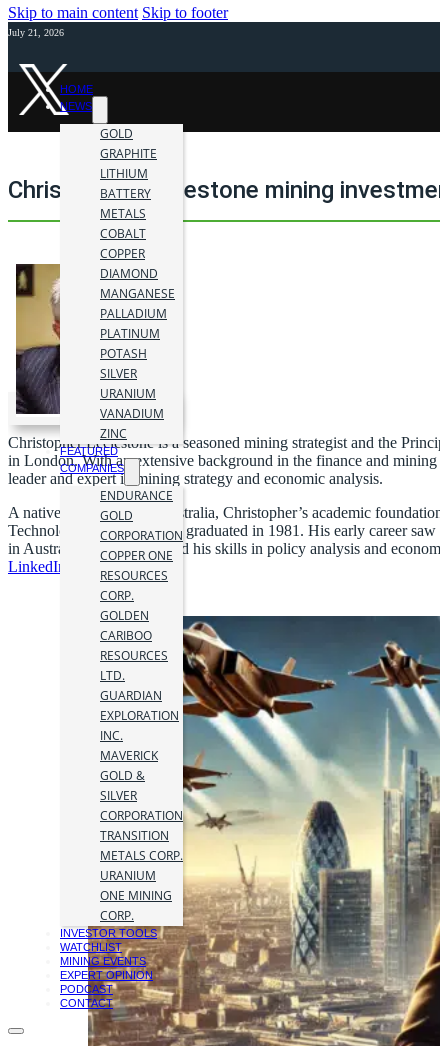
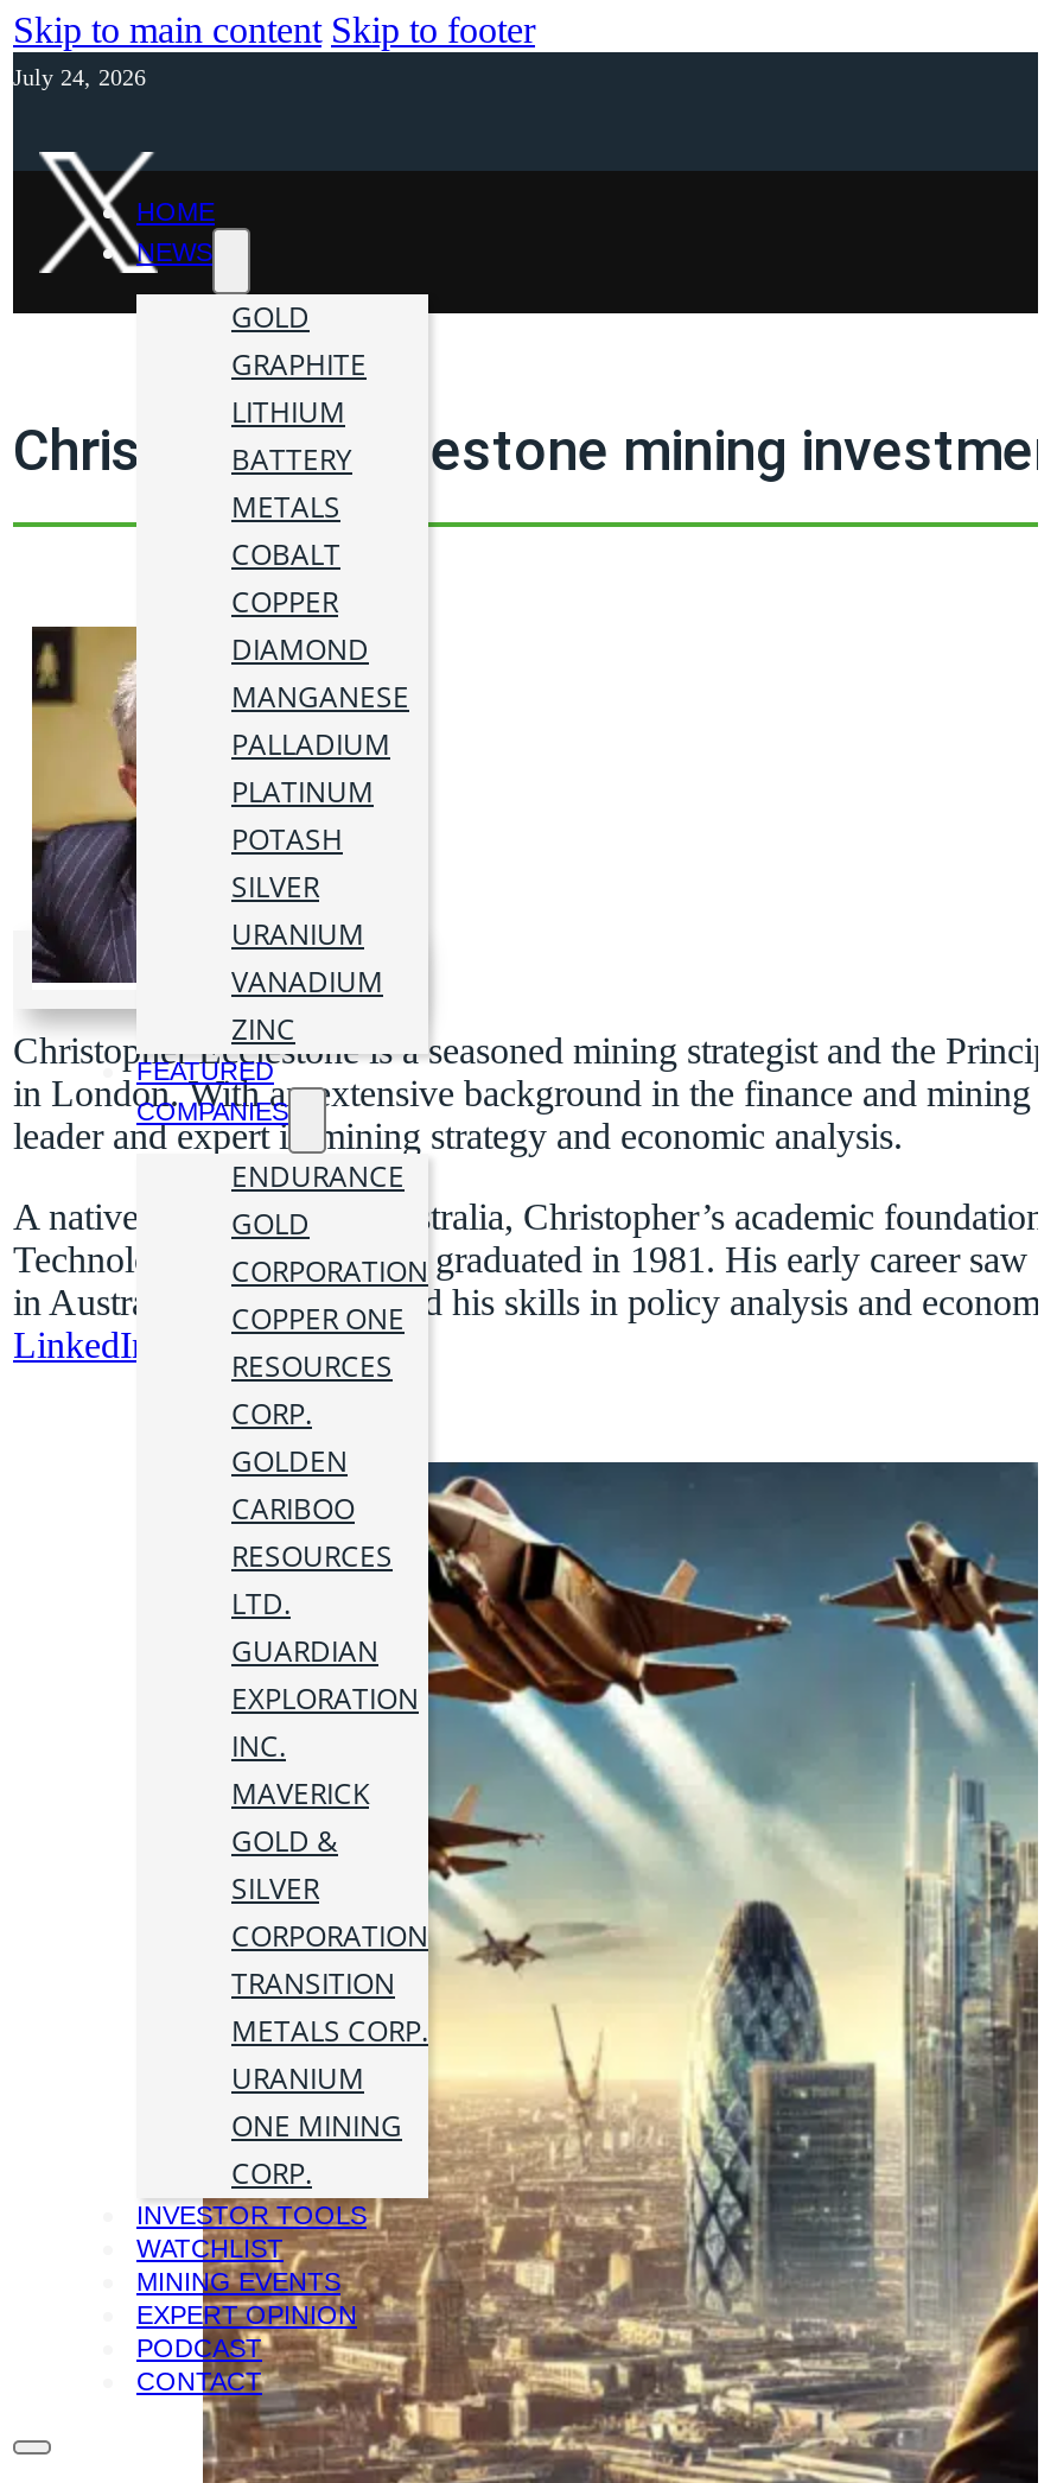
[8,27,64,38] July 21, 2026 -> [13,64,146,90] July 24, 2026

